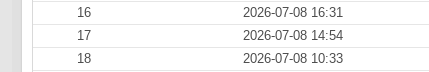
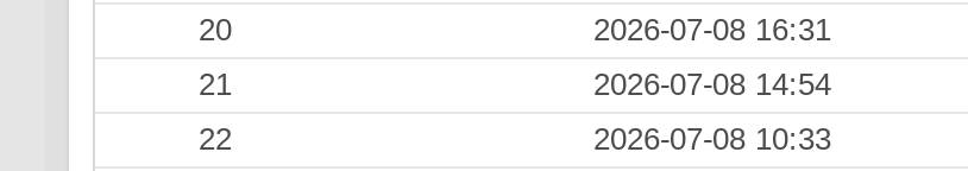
[76,5,90,20] 16 -> [199,12,232,47] 20
[76,28,90,43] 17 -> [199,66,232,102] 21
[76,51,90,66] 18 -> [199,121,232,157] 22

